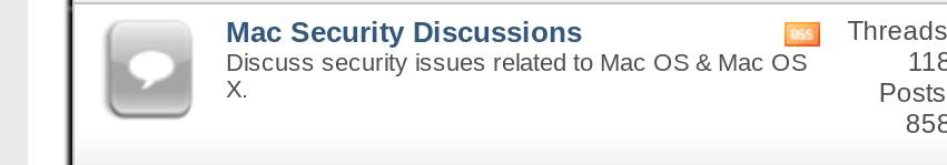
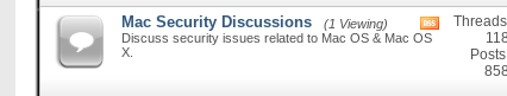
none -> [324,17,388,31] (1 Viewing)

